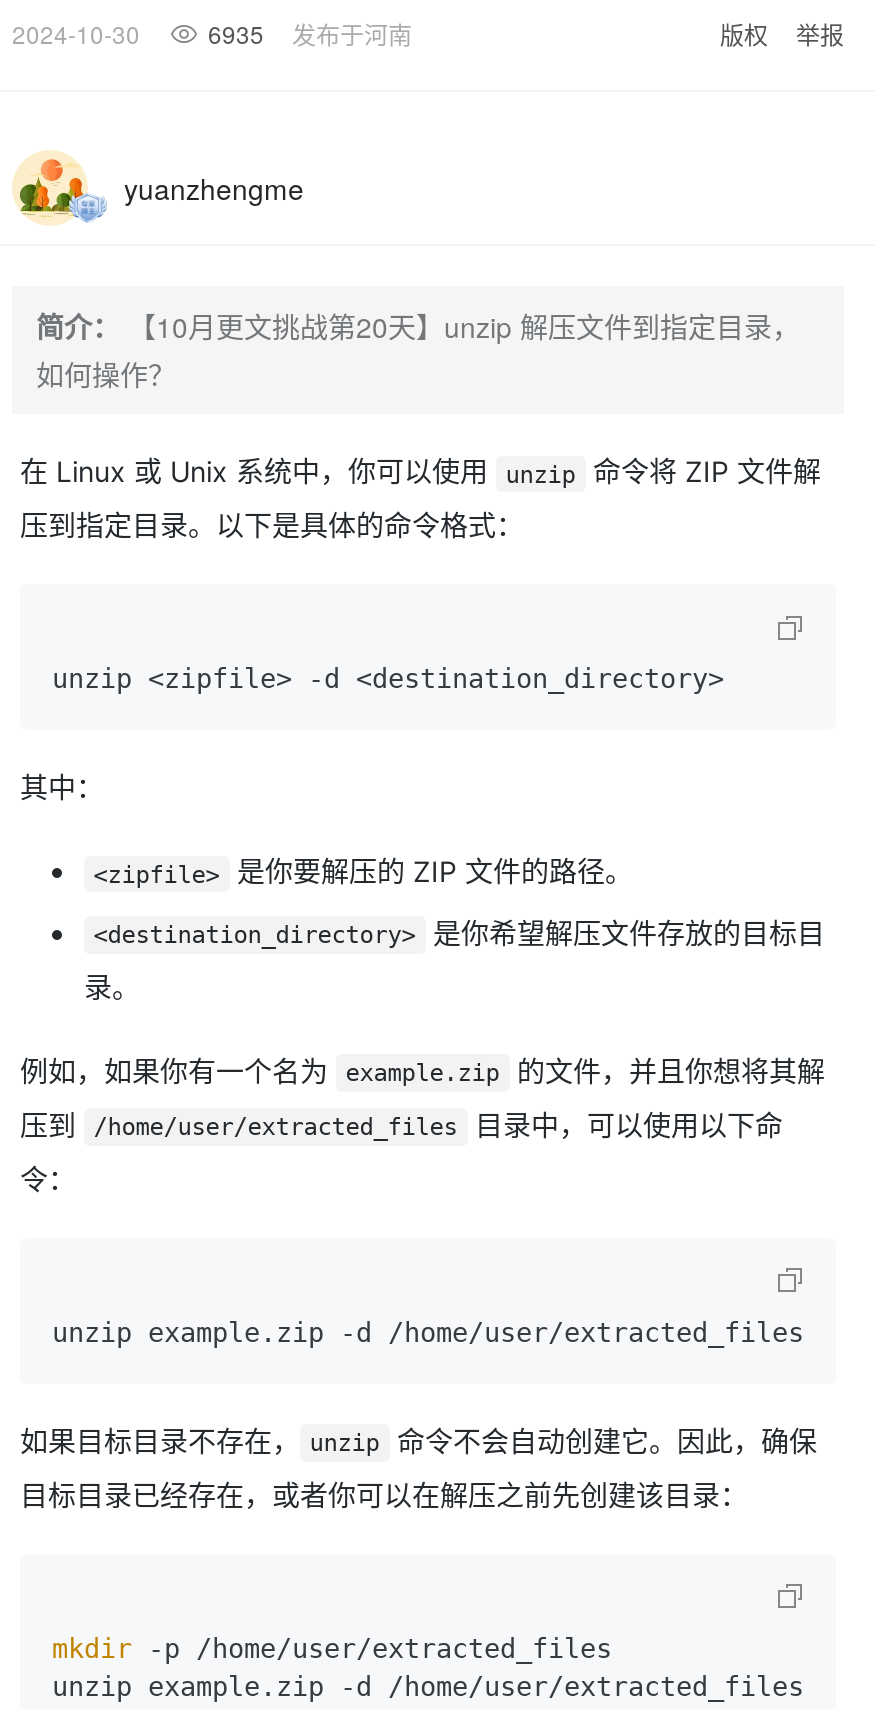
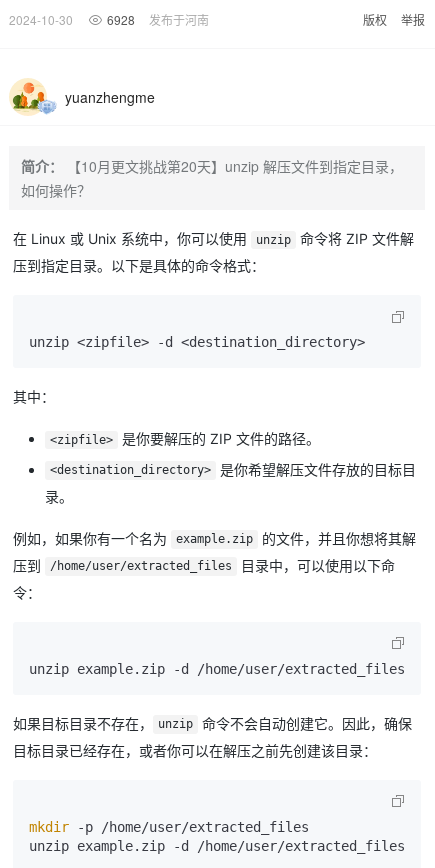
[12,16,412,50] 2024-10-30 6935 发布于河南 -> [9,11,209,28] 2024-10-30 6928 发布于河南

